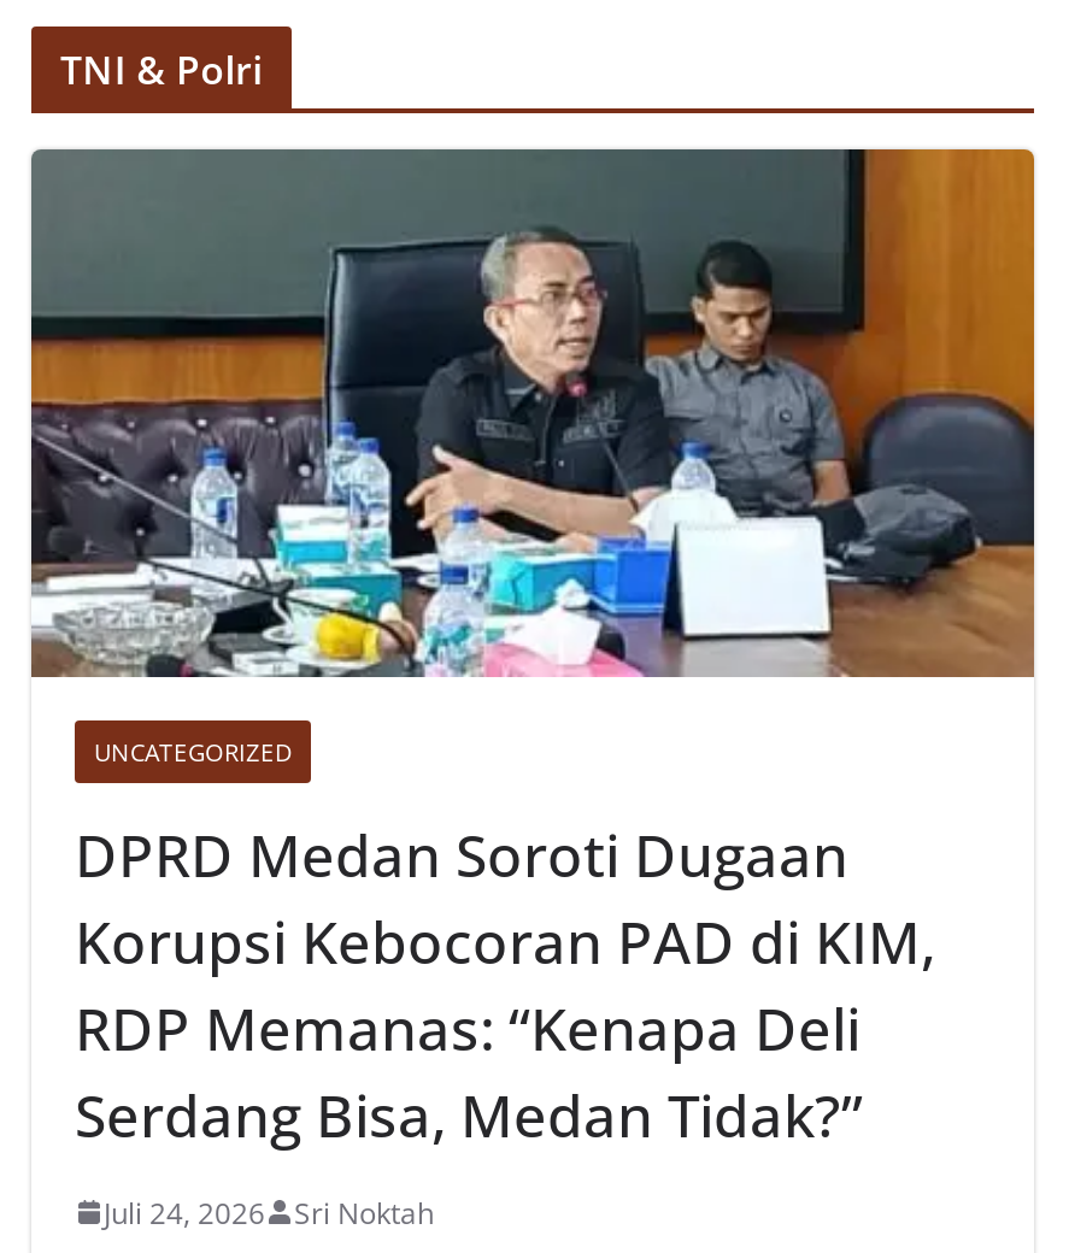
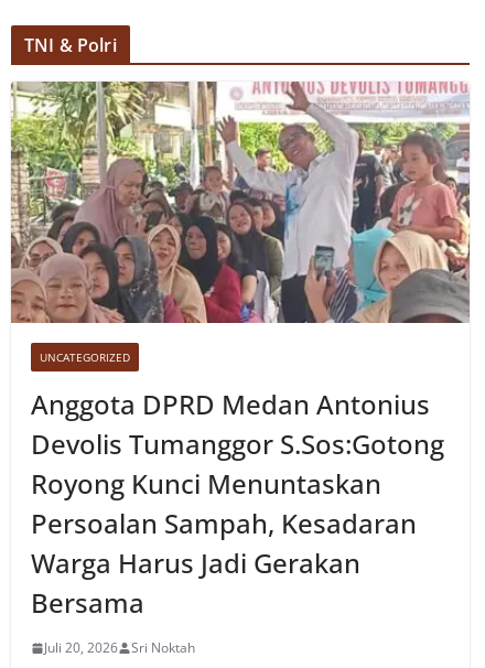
[29,146,1036,678] [image] -> [10,80,471,324] [image]
[75,813,935,1153] DPRD Medan Soroti Dugaan | Korupsi Kebocoran PAD di KIM, | RDP Memanas: “Kenapa Deli | Serdang Bisa, Medan Tidak?” -> [31,386,444,621] Anggota DPRD Medan Antonius | Devolis Tumanggor S.Sos:Gotong | Royong Kunci Menuntaskan | Persoalan Sampah, Kesadaran | Warga Harus Jadi Gerakan | Bersama
[104,1192,434,1233] Juli 24, 2026 Sri Noktah -> [44,638,195,657] Juli 20, 2026 Sri Noktah

